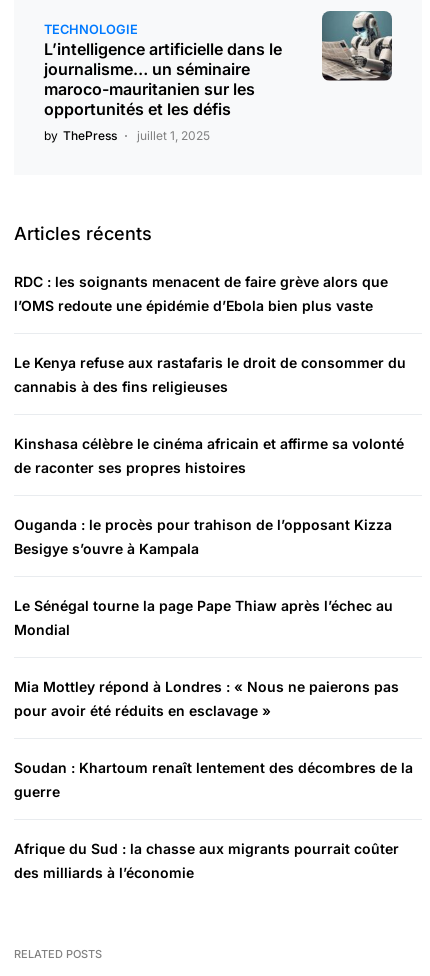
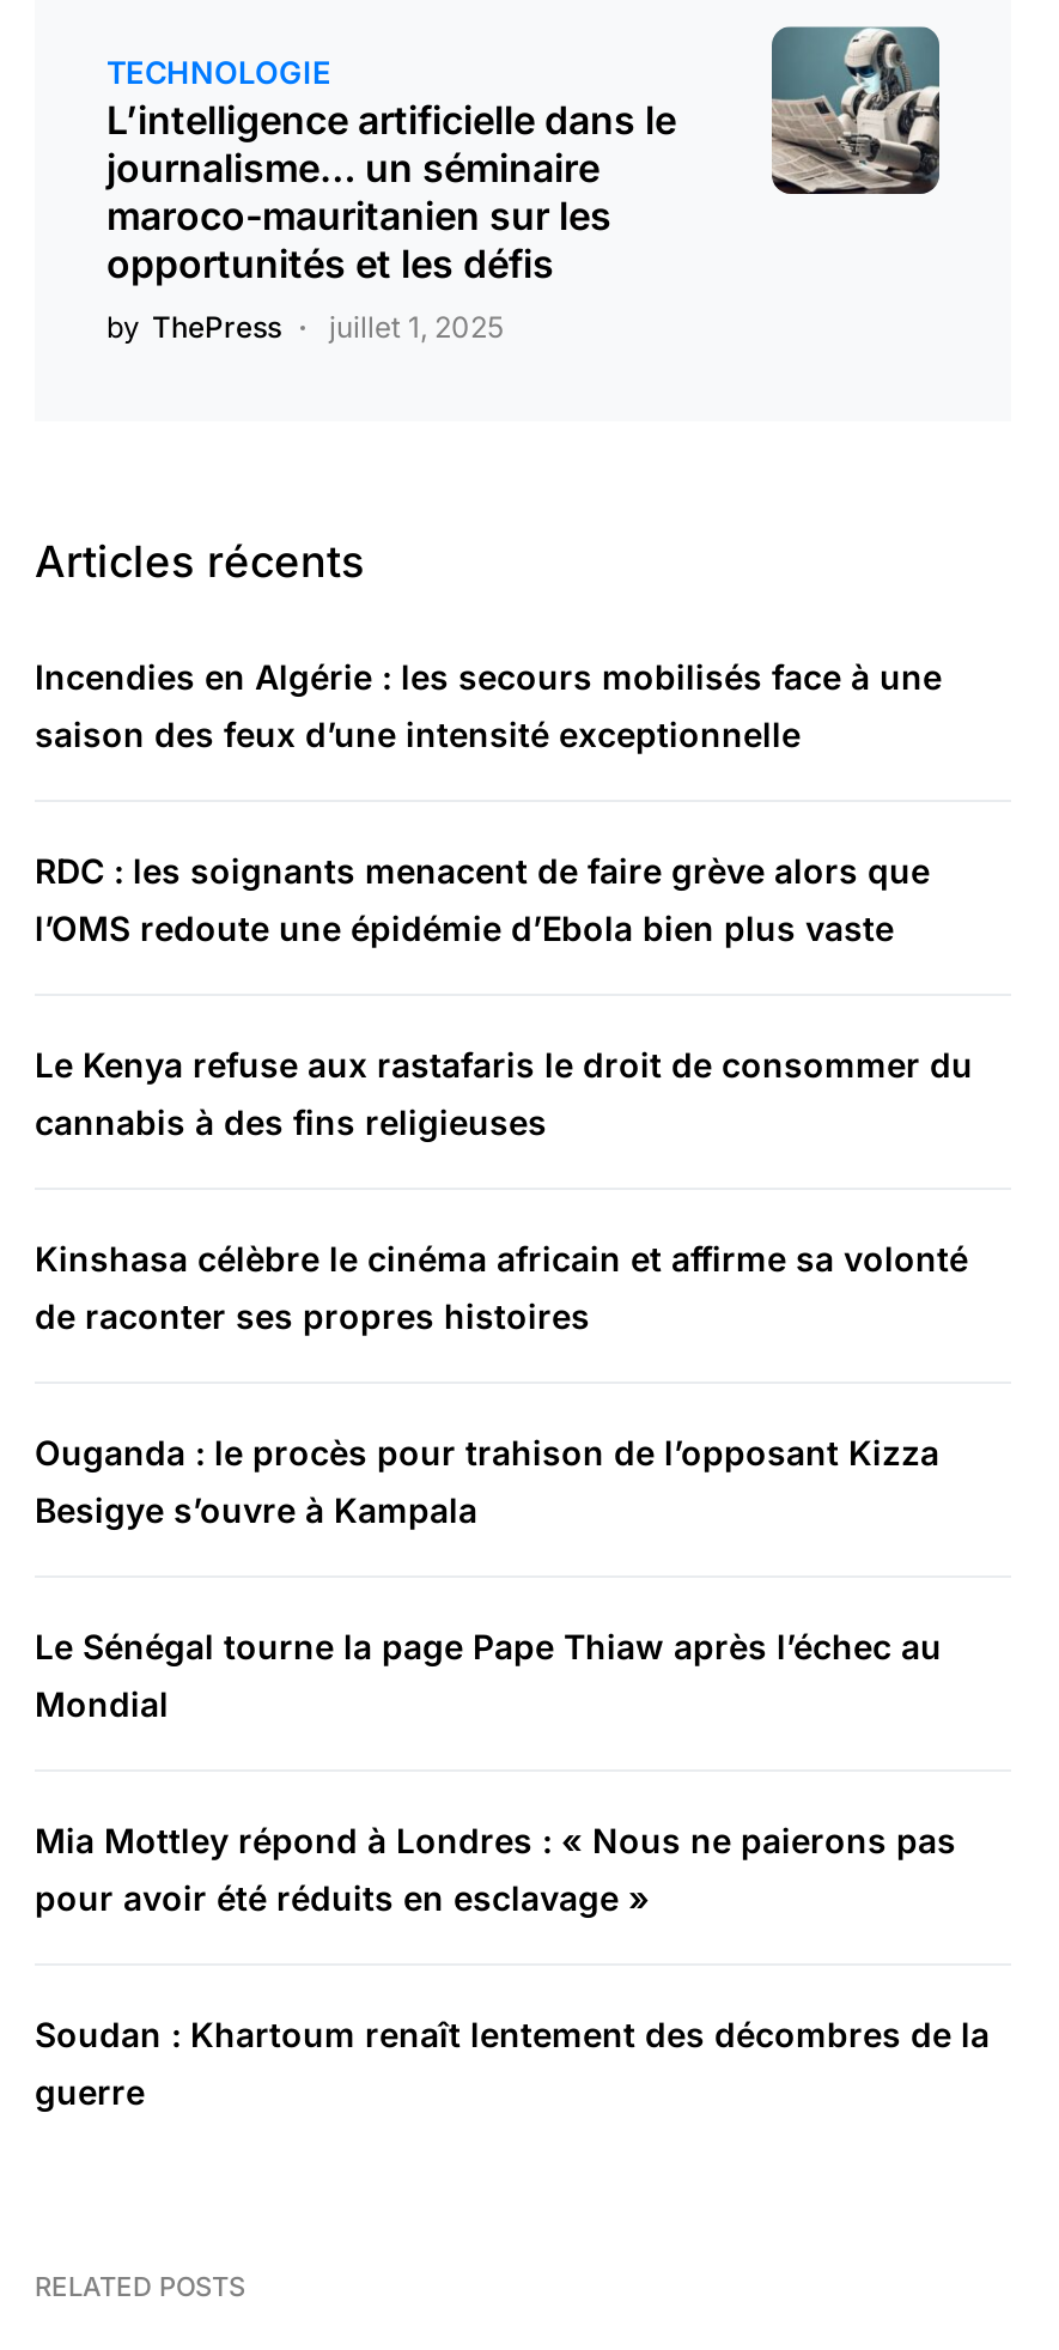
none -> [35,656,942,754] Incendies en Algérie : les secours mobilisés face à une | saison des feux d’une intensité exceptionnelle
moved [14,273,413,800] -> [35,850,990,2112]: RDC : les soignants menacent de faire grève alors que | l’OMS redoute une épidémie d’Ebola bien plus vaste | Le Kenya refuse aux rastafaris le droit de consommer du | ... | Soudan : Khartoum renaît lentement des décombres de la | guerre
[14,840,399,881] Afrique du Sud : la chasse aux migrants pourrait coûter | des milliards à l’économie -> none

